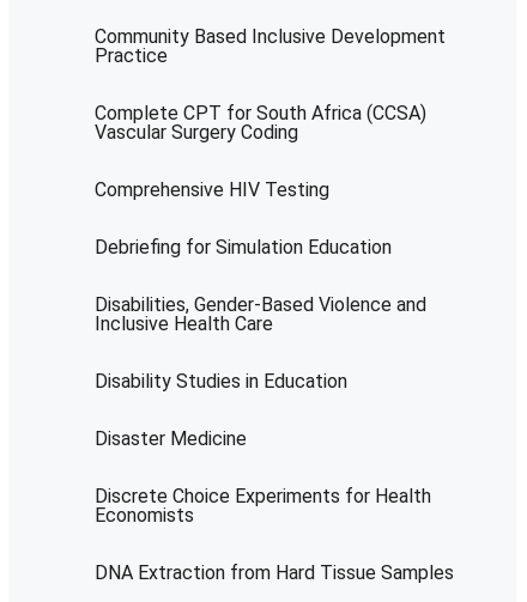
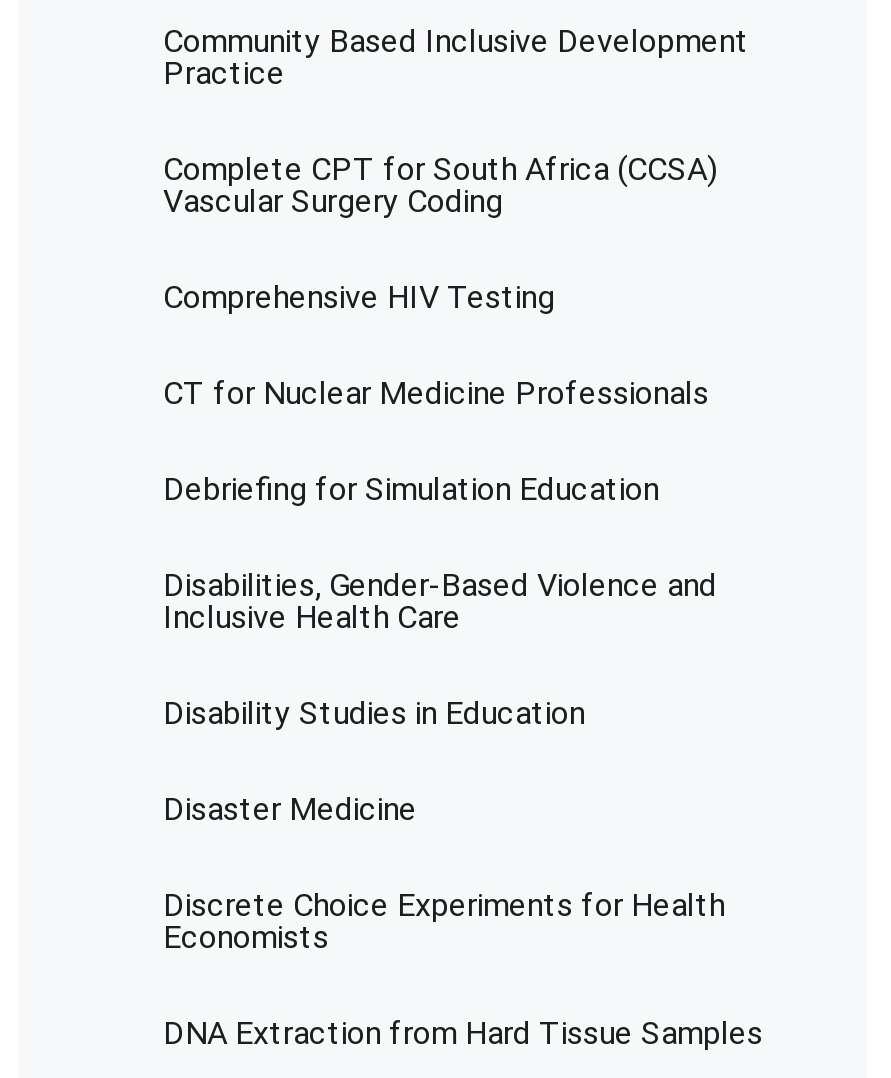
none -> [163,374,709,412] CT for Nuclear Medicine Professionals

